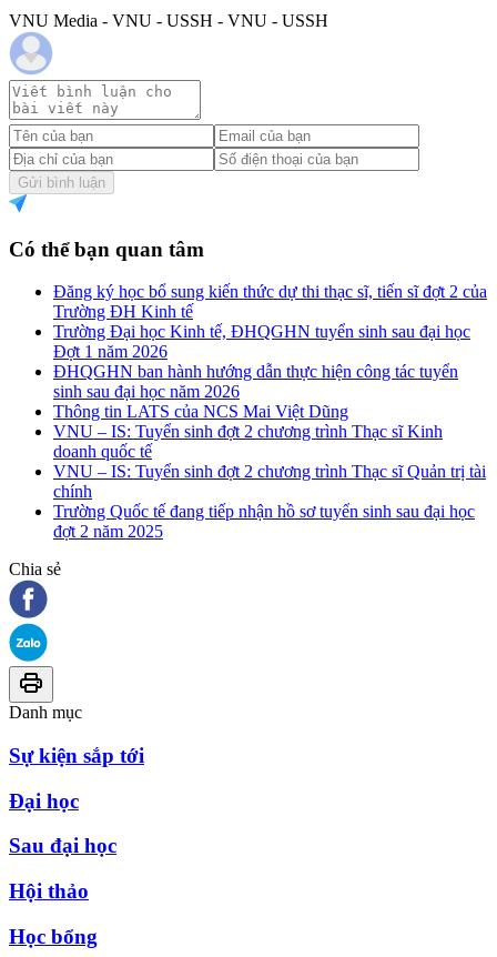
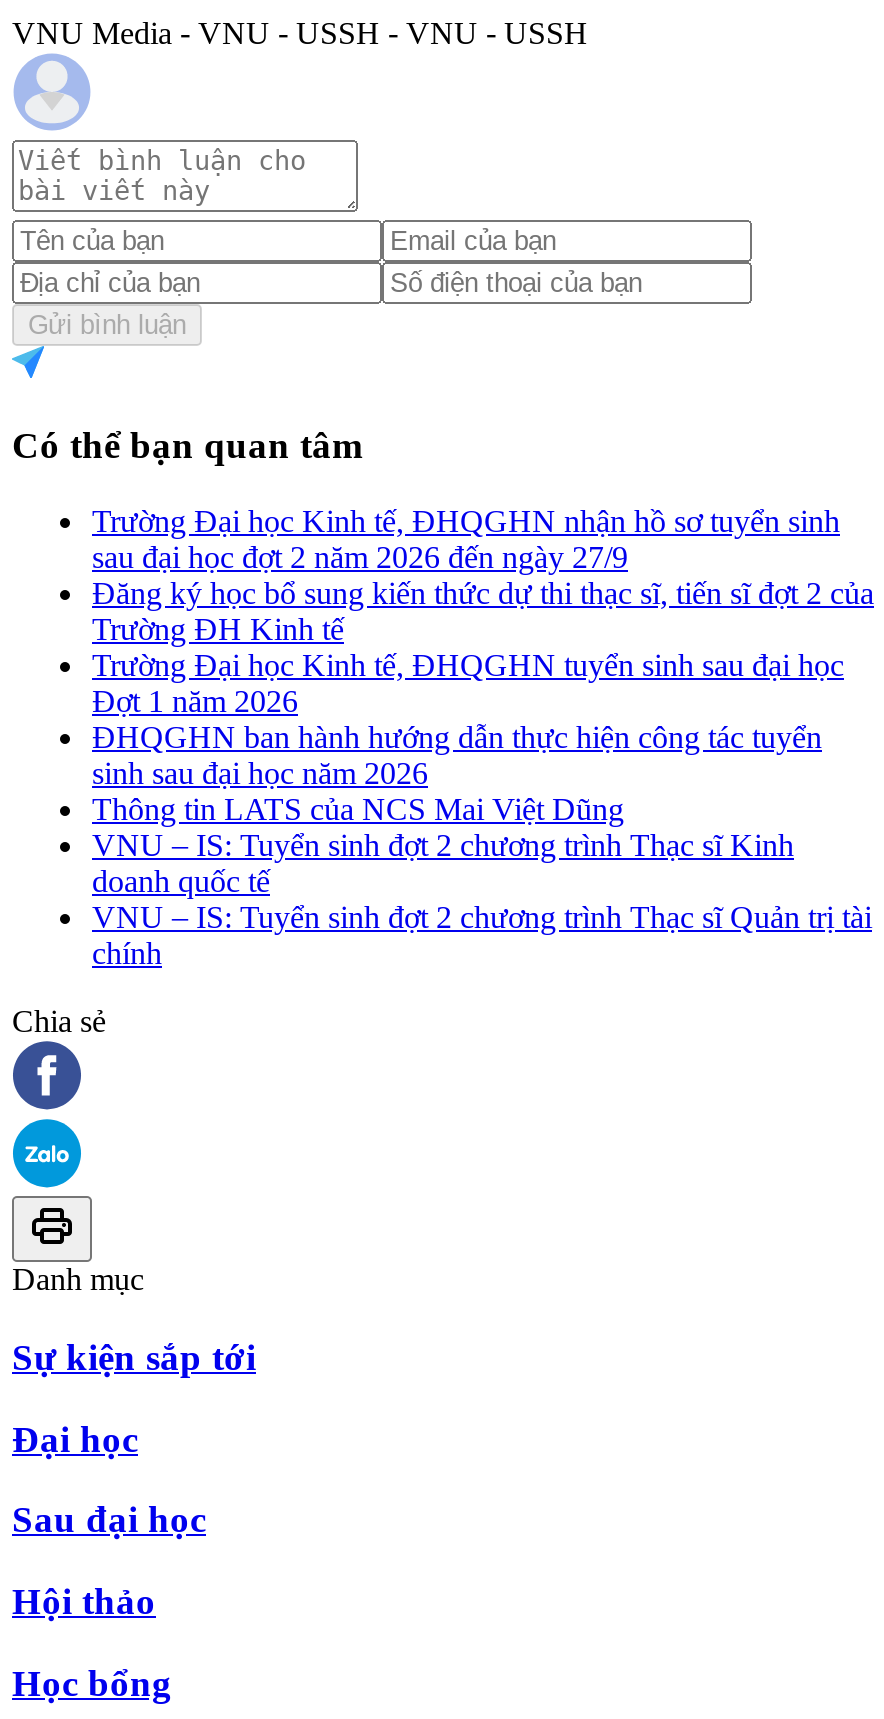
none -> [92,504,840,574] Trường Đại học Kinh tế, ĐHQGHN nhận hồ sơ tuyển sinh | sau đại học đợt 2 năm 2026 đến ngày 27/9
moved [53,282,487,501] -> [92,576,874,970]: Đăng ký học bổ sung kiến thức dự thi thạc sĩ, tiến sĩ đợt 2 của | Trường ĐH Kinh tế | Trường Đại học Kinh tế, ĐHQGHN tuyển sinh sau đại học | ... | VNU – IS: Tuyển sinh đợt 2 chương trình Thạc sĩ Quản trị tài | chính
[53,502,475,541] Trường Quốc tế đang tiếp nhận hồ sơ tuyển sinh sau đại học | đợt 2 năm 2025 -> none

